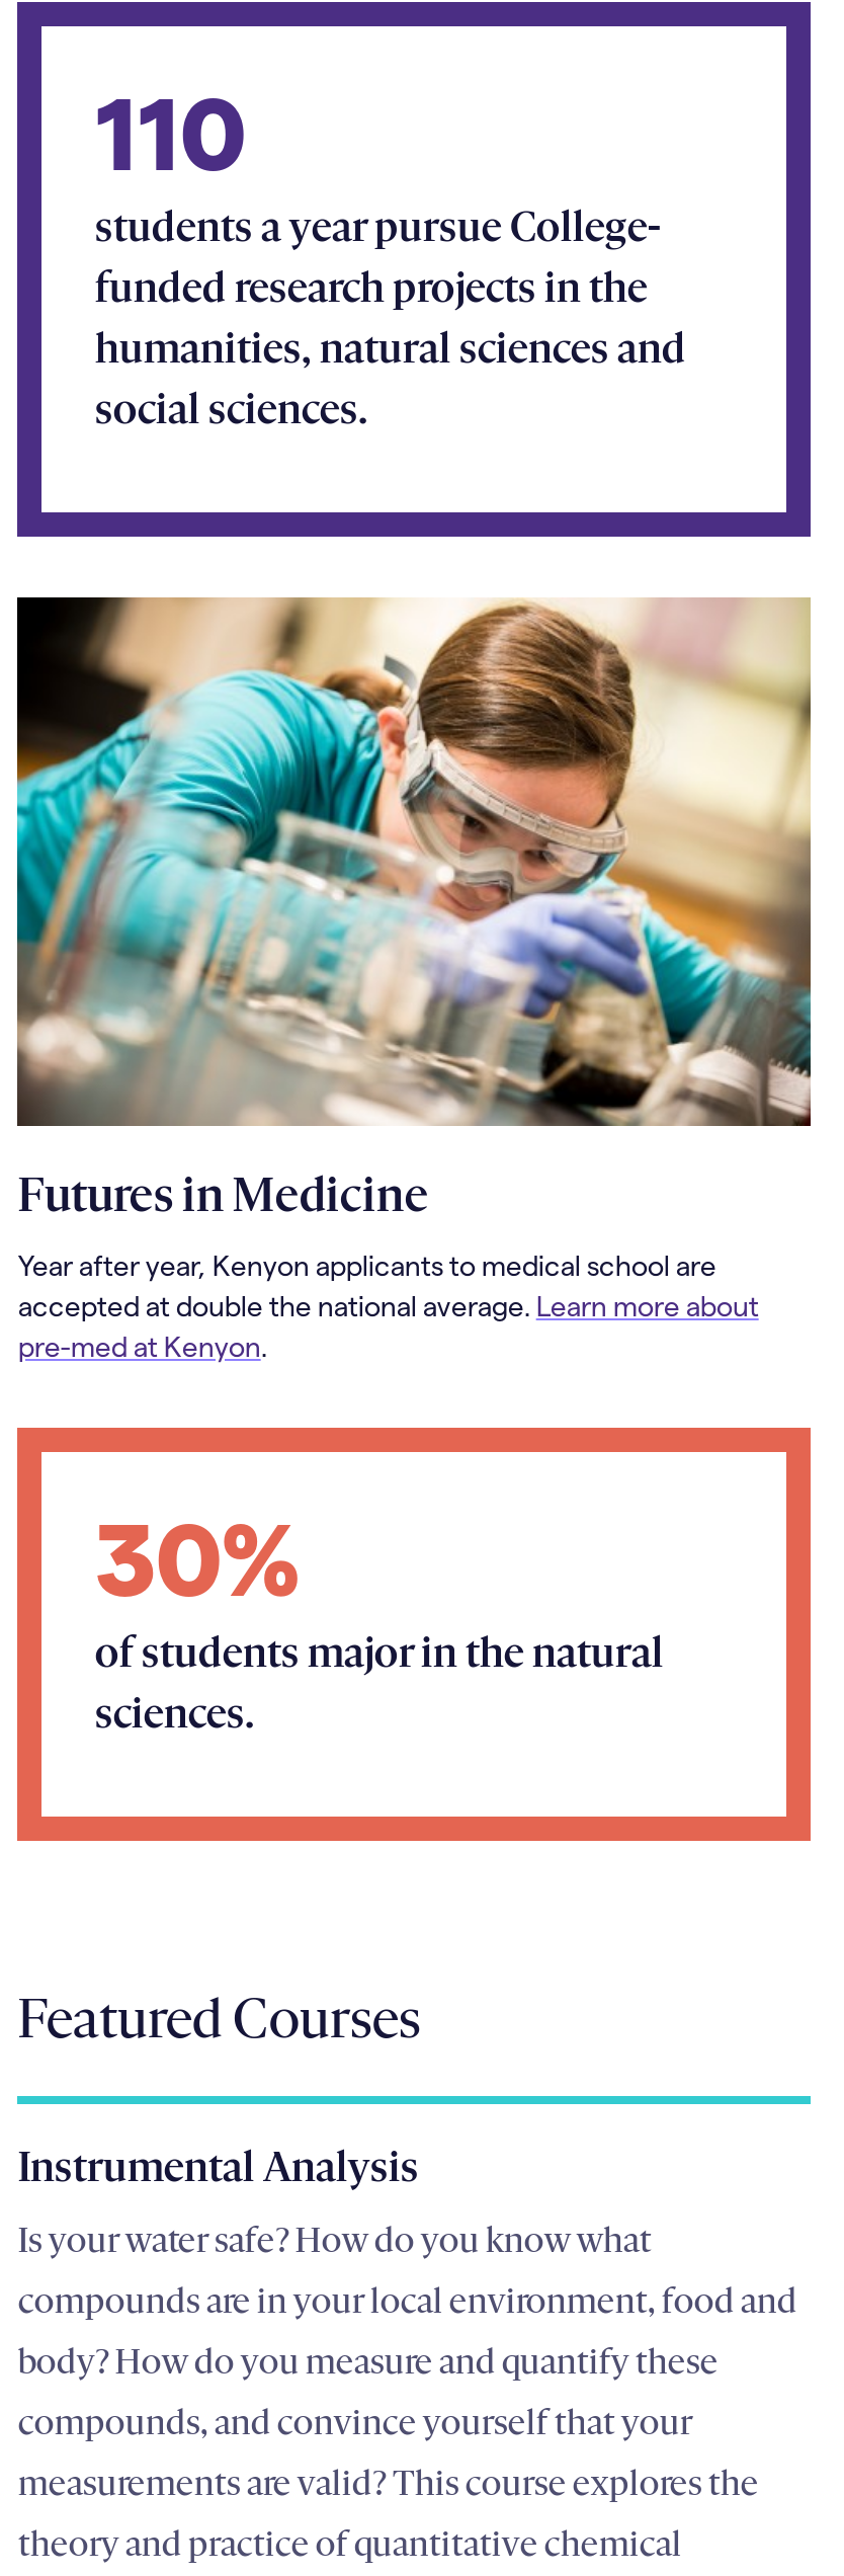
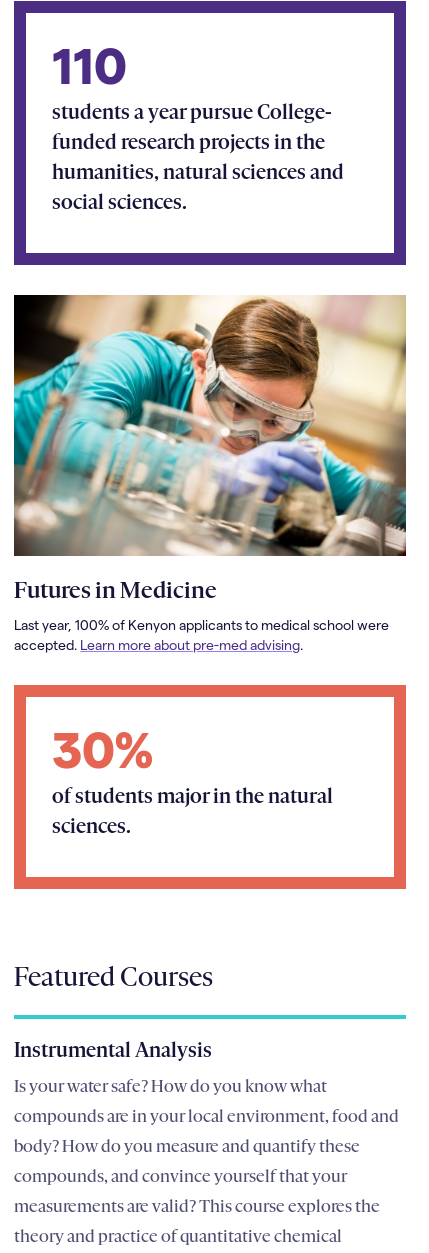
[18,1248,759,1363] Year after year, Kenyon applicants to medical school are | accepted at double the national average. Learn more about | pre-med at Kenyon. -> [14,616,389,653] Last year, 100% of Kenyon applicants to medical school were | accepted. Learn more about pre-med advising.

